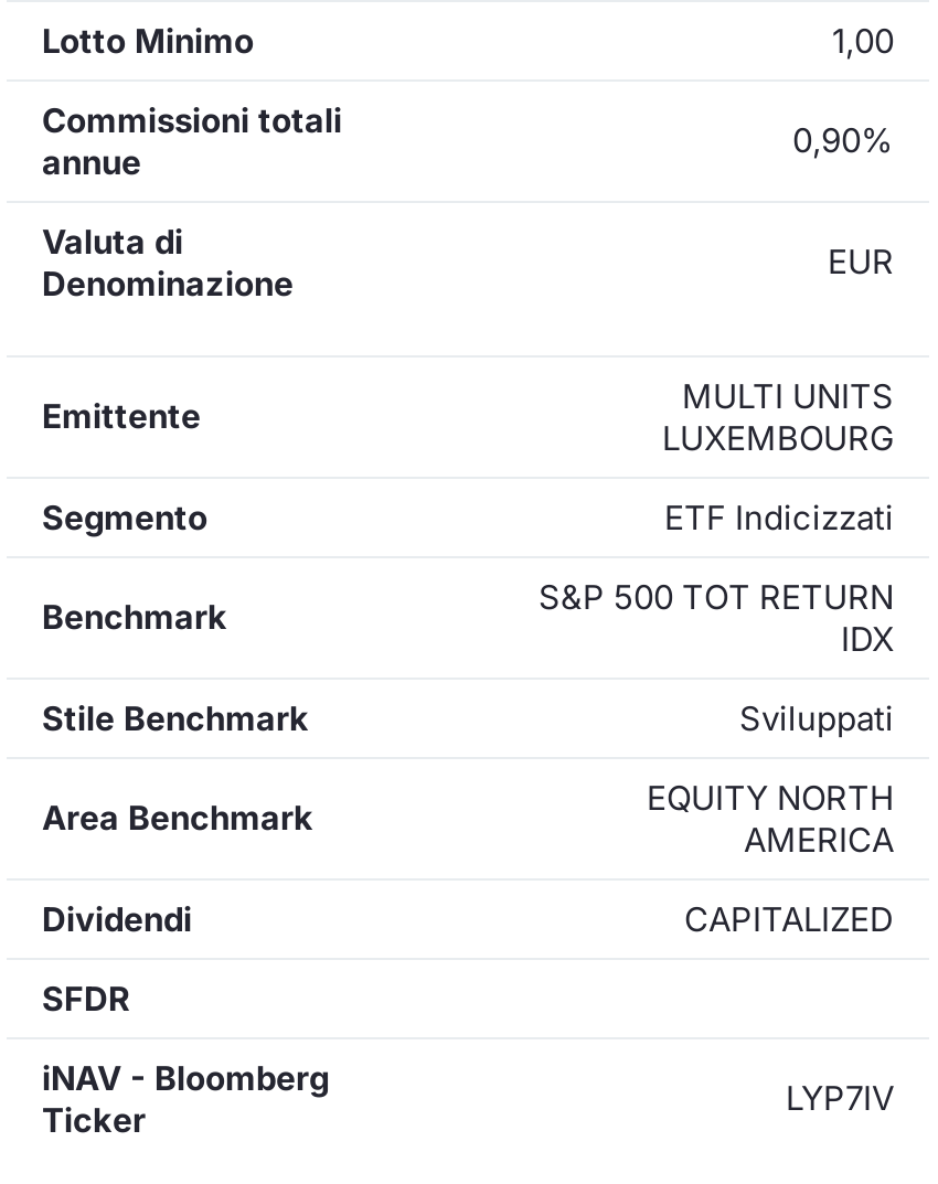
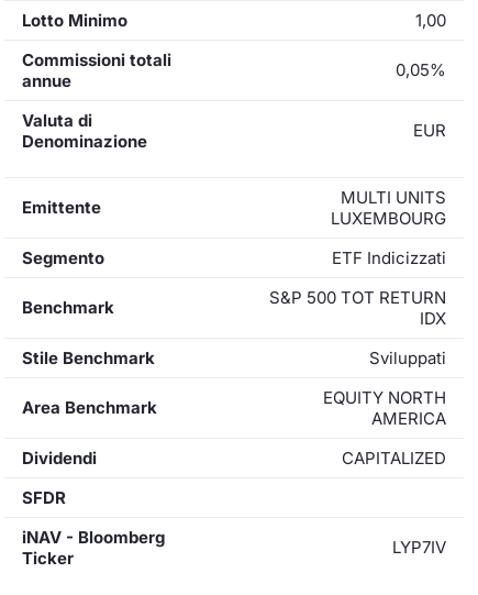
[792,119,894,161] 0,90% -> [396,59,446,80] 0,05%

